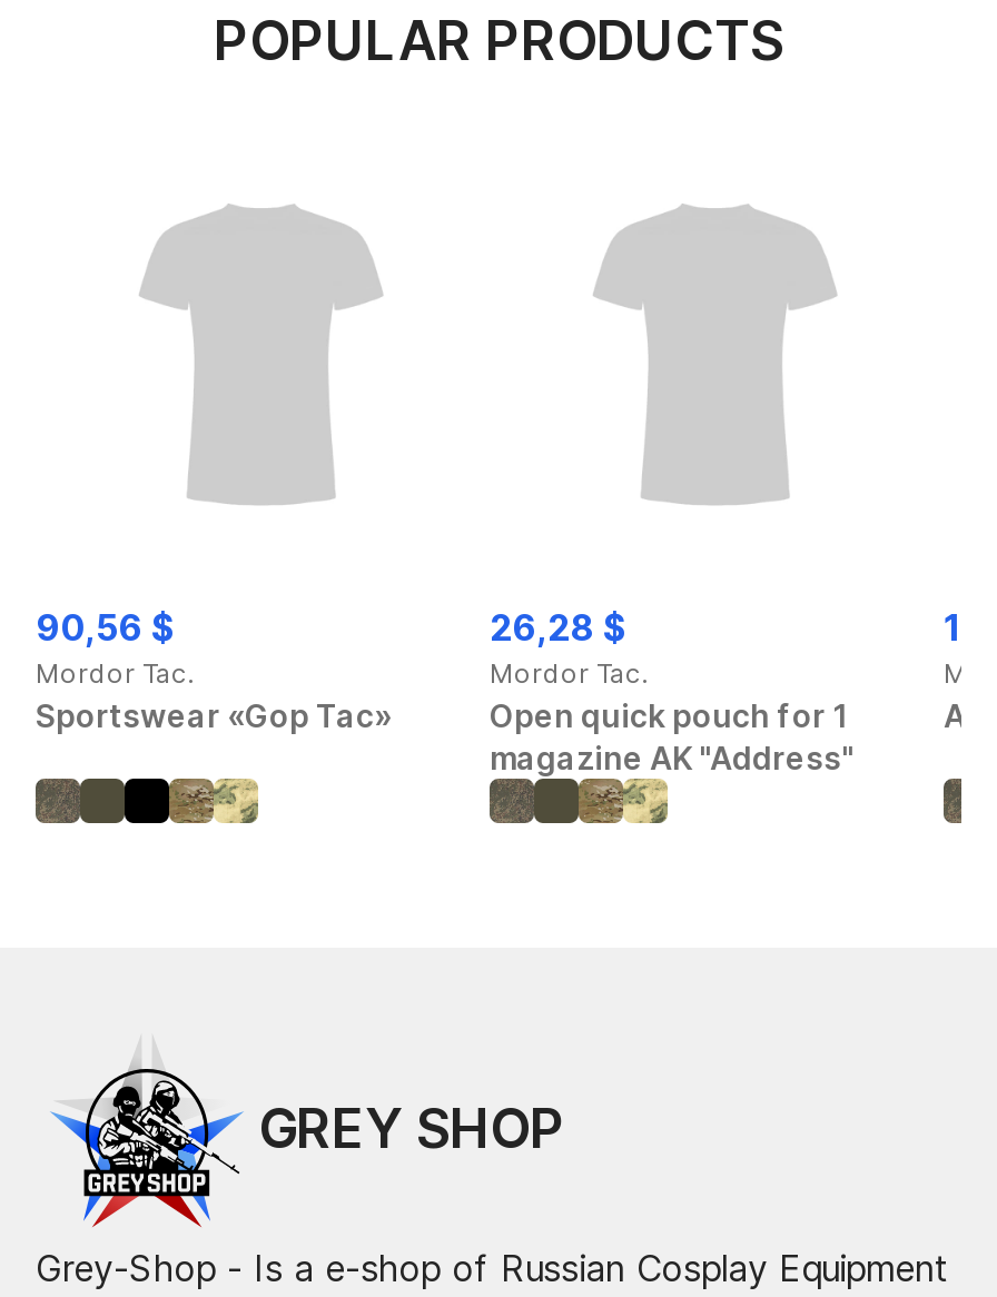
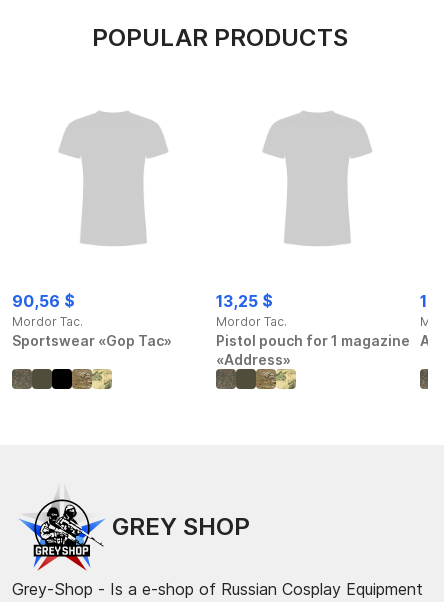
[490,605,628,650] 26,28 $ -> [216,291,273,311] 13,25 $
[490,696,855,776] Open quick pouch for 1 | magazine AK "Address" -> [216,332,410,368] Pistol pouch for 1 magazine | «Address»

